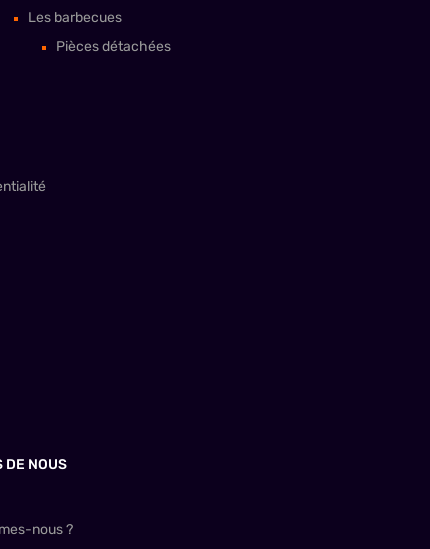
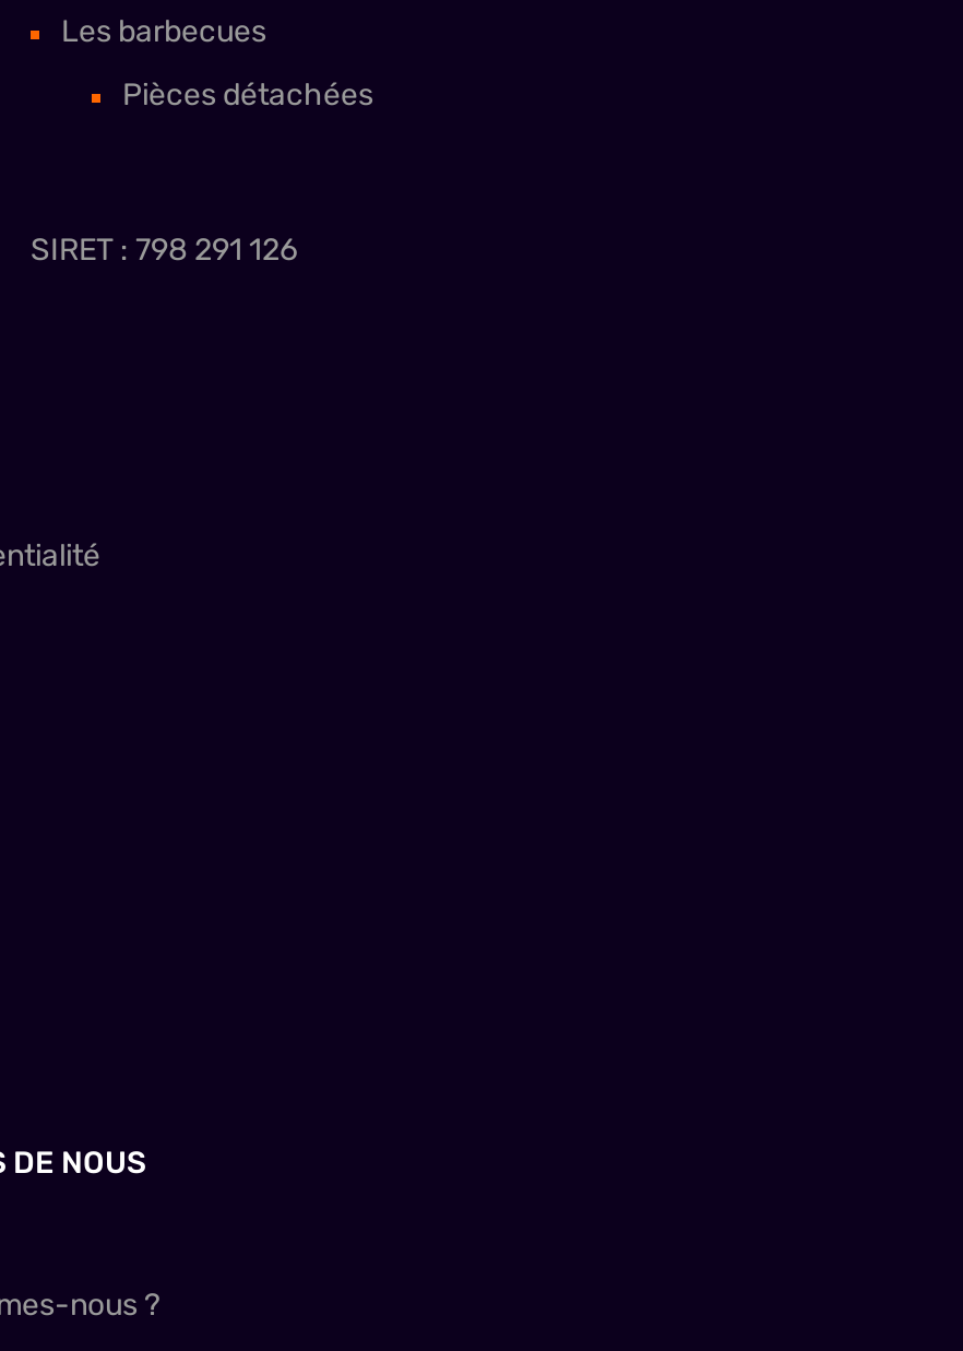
none -> [31,231,297,268] SIRET : 798 291 126

